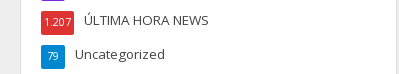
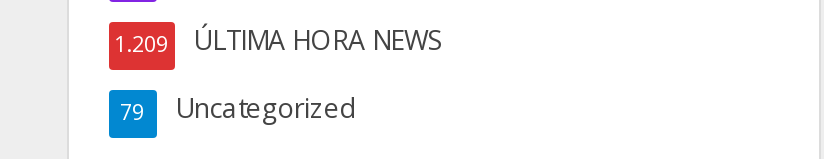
[43,11,208,29] 1.207 ÚLTIMA HORA NEWS -> [114,21,444,57] 1.209 ÚLTIMA HORA NEWS

